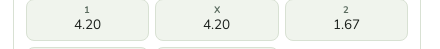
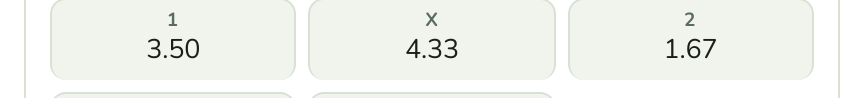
[74,15,101,34] 4.20 -> [146,30,200,68] 3.50
[203,15,230,34] 4.20 -> [405,30,459,68] 4.33

